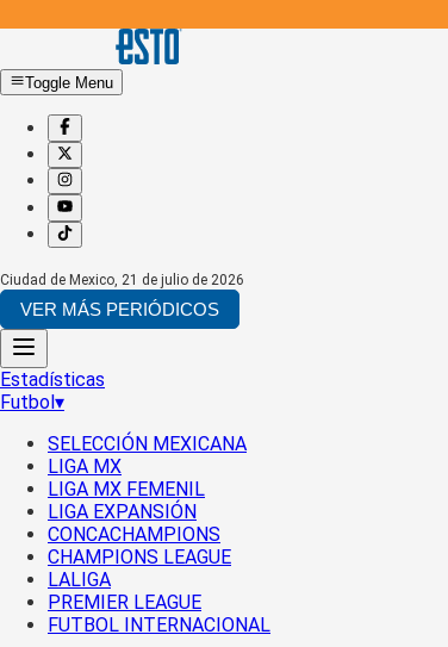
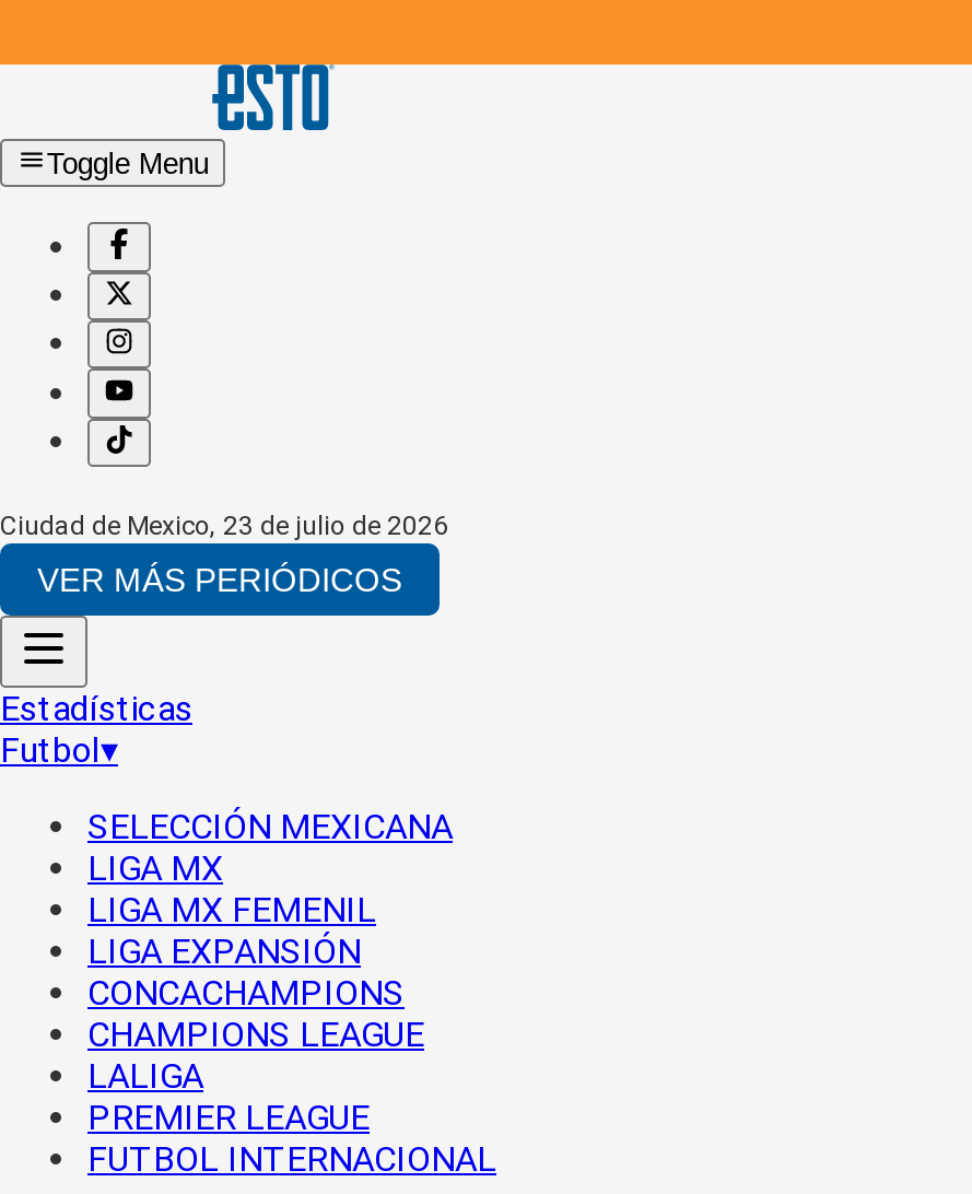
[0,272,244,288] Ciudad de Mexico, 21 de julio de 2026 -> [0,511,448,541] Ciudad de Mexico, 23 de julio de 2026

